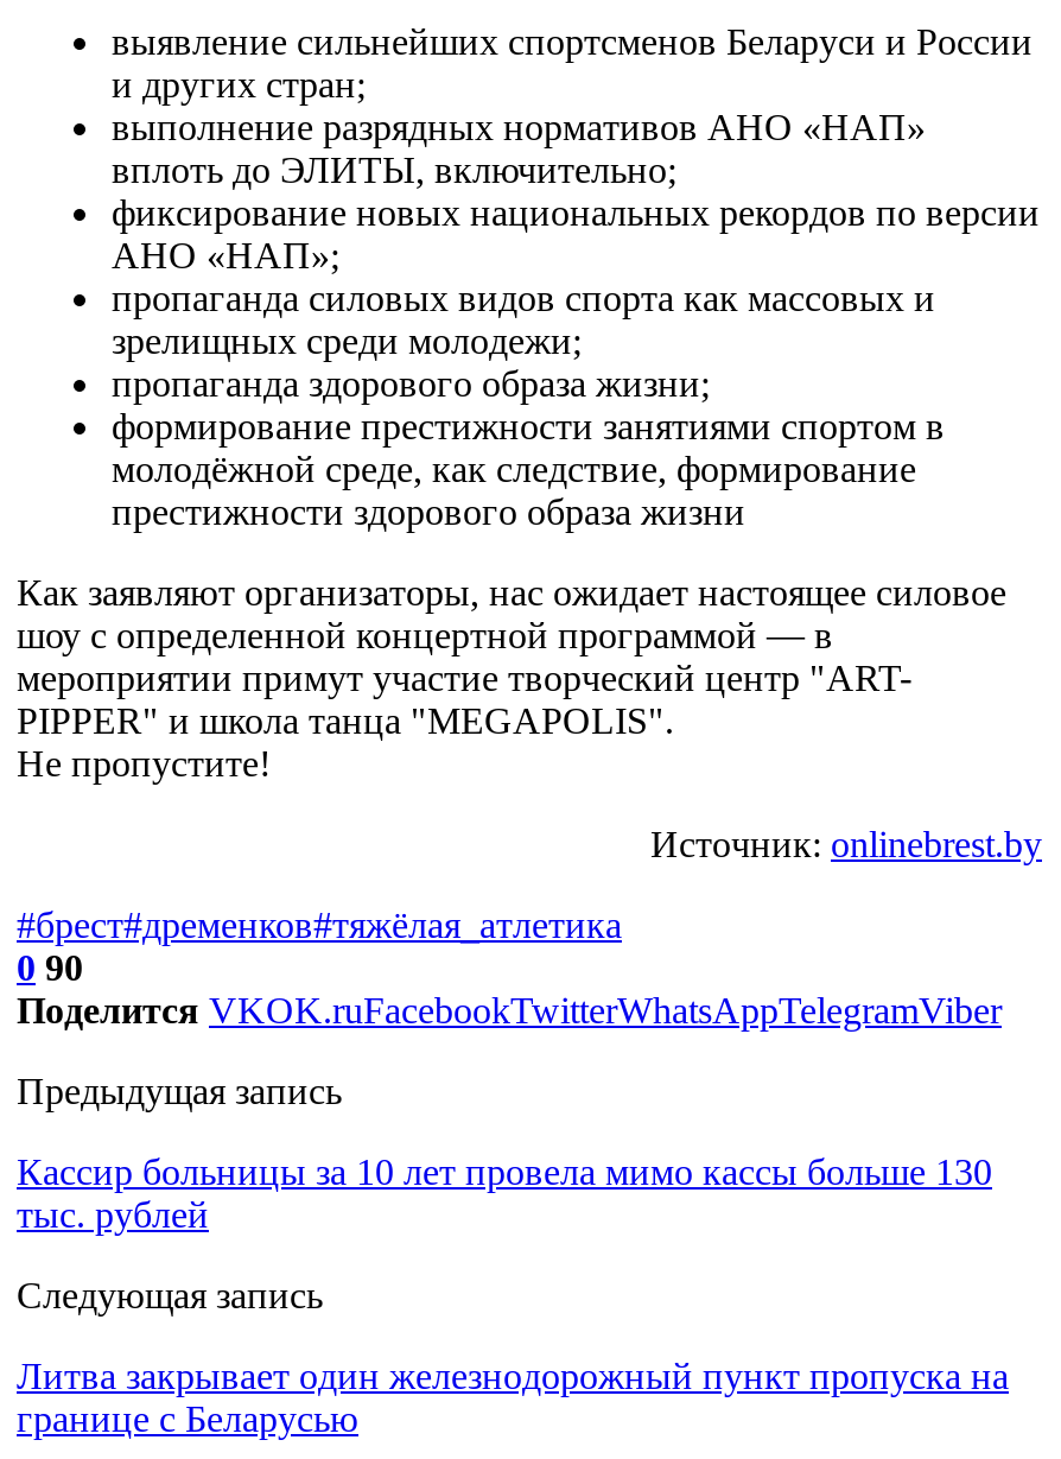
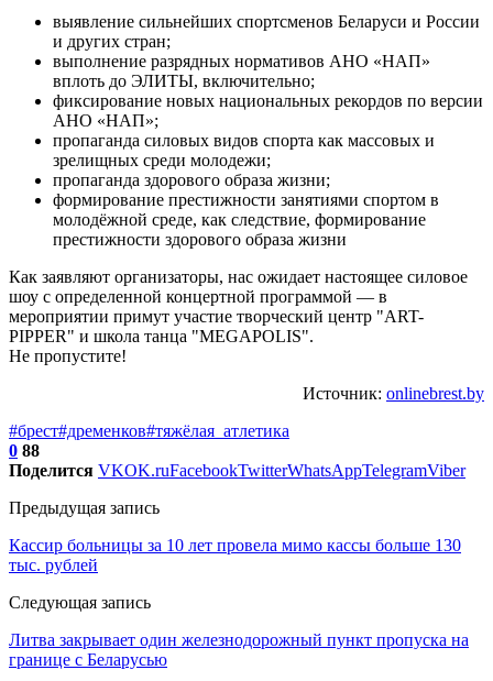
[17,948,83,989] 0 90 -> [9,442,40,460] 0 88

